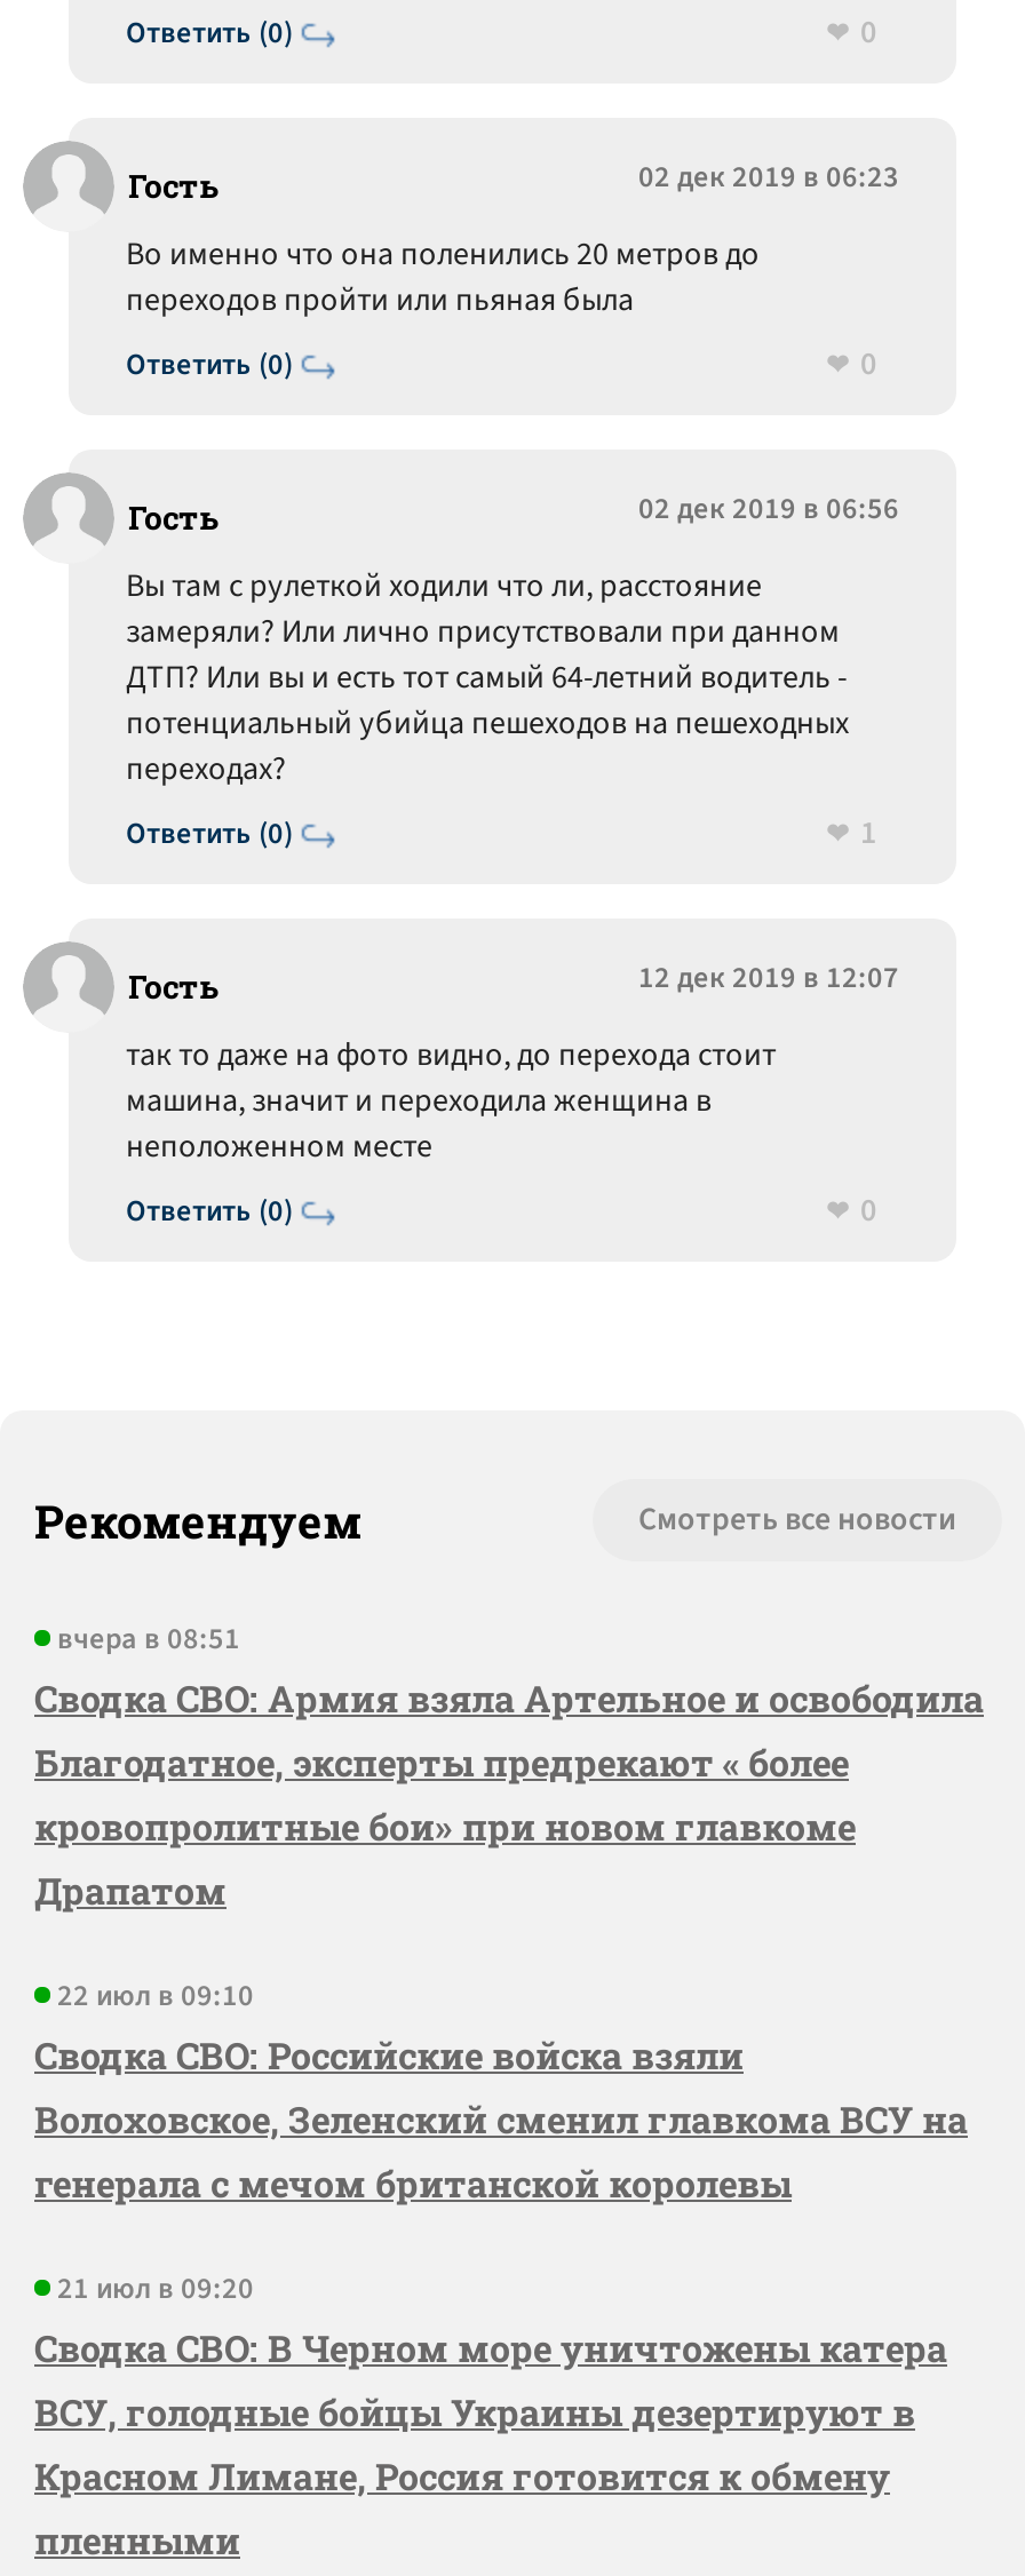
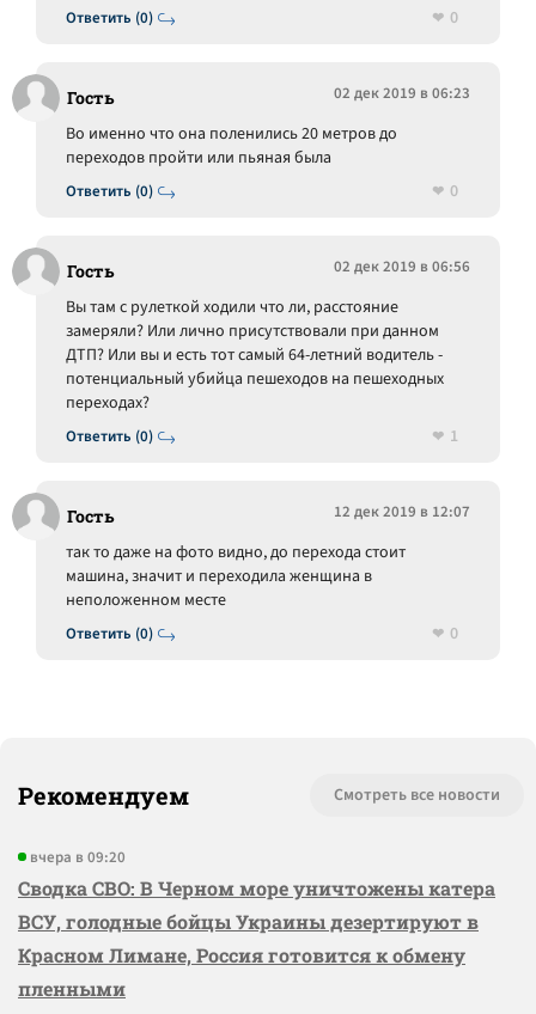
[34,1619,984,2310] вчера в 08:51 | Сводка СВО: Армия взяла Артельное и освободила | Благодатное, эксперты предрекают « более | кровопролитные бои» при новом главкоме | Драпатом | 22 июл в 09:10 | Сводка СВО: Российские войска взяли | Волоховское, Зеленский сменил главкома ВСУ на | генерала с мечом британской королевы | 21 июл в 09:20 -> [30,847,126,868] вчера в 09:20

